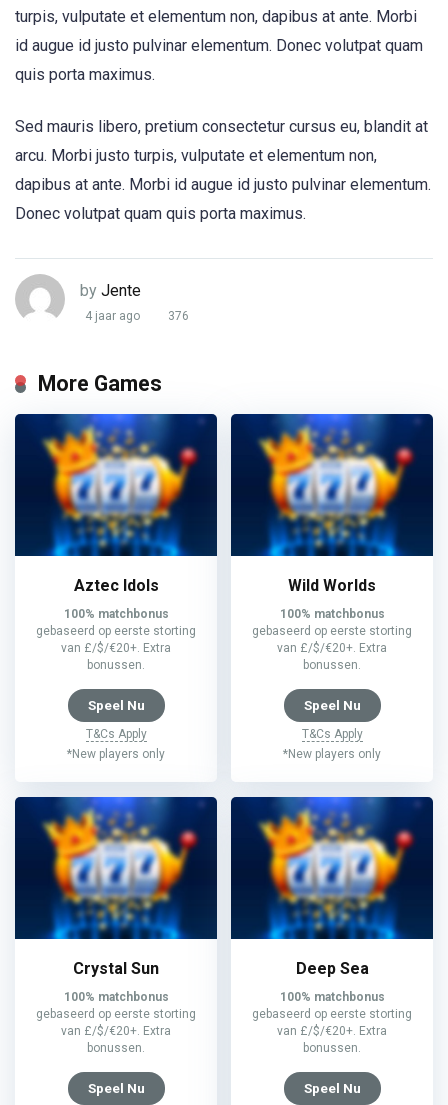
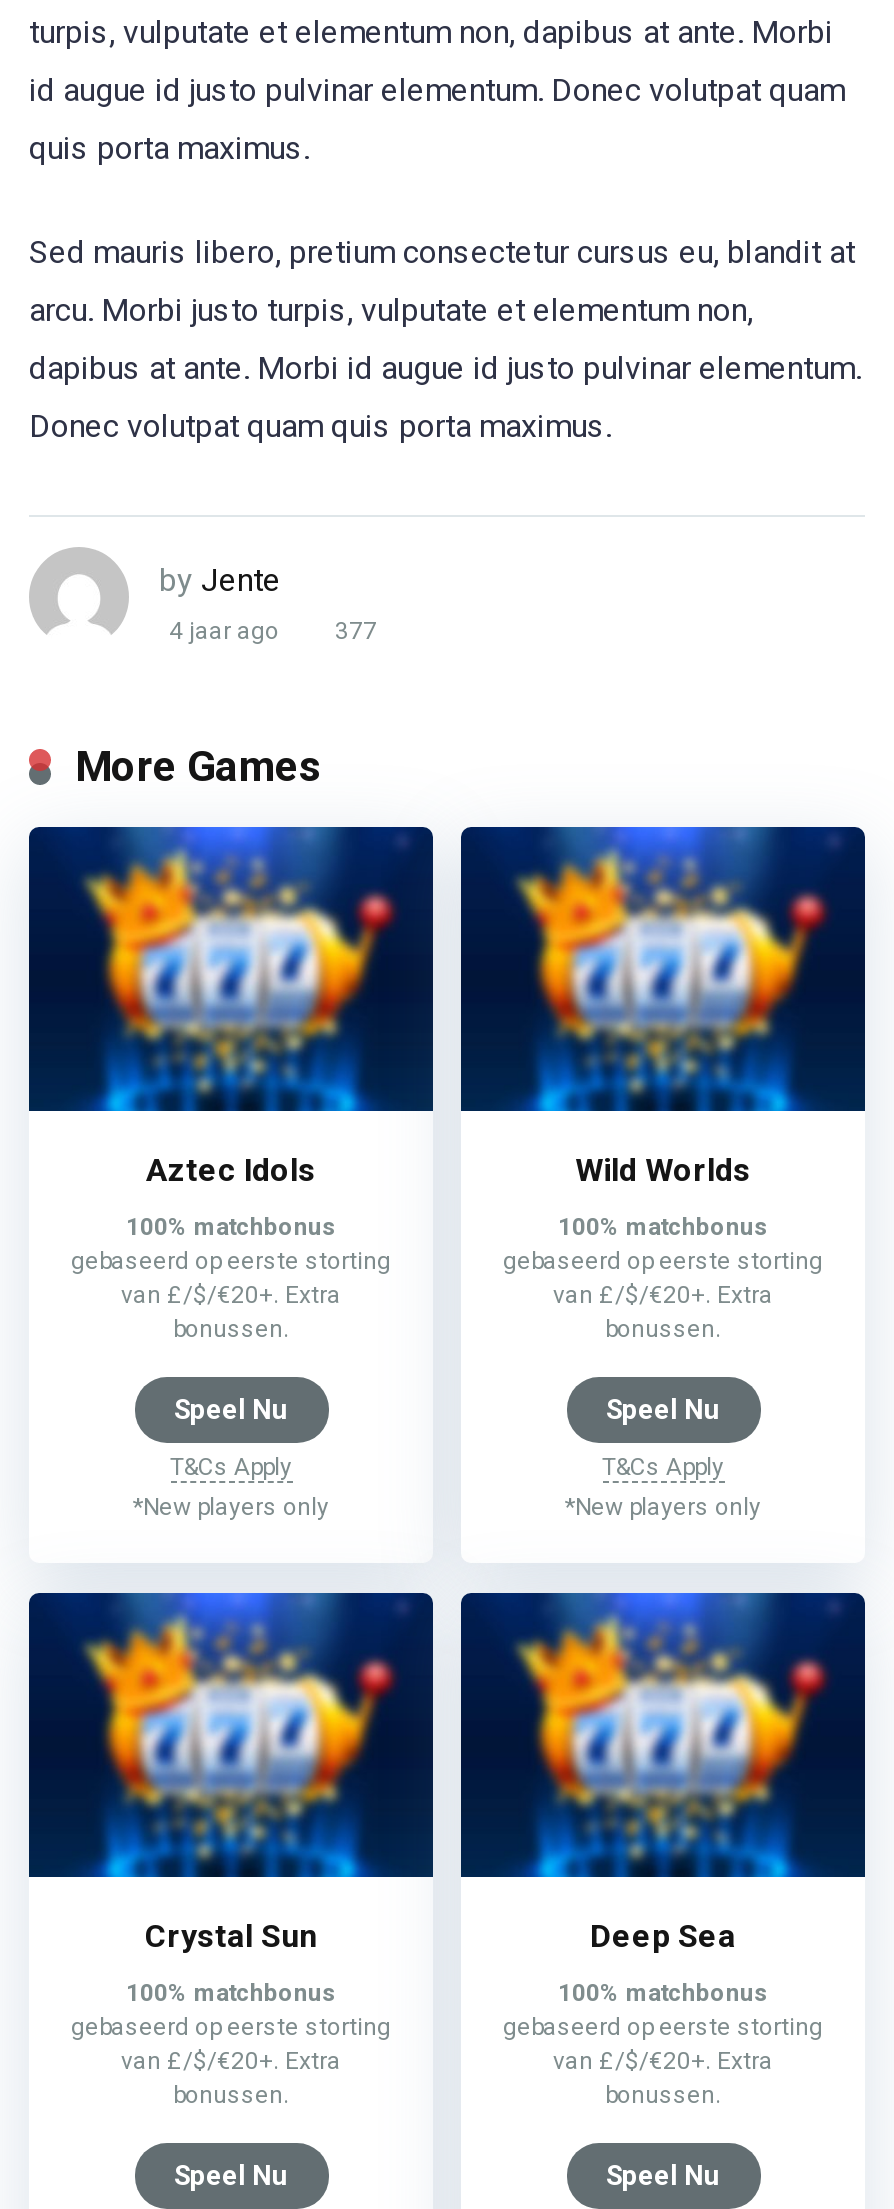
[85,309,189,323] 4 jaar ago 376 -> [169,617,377,645] 4 jaar ago 377

